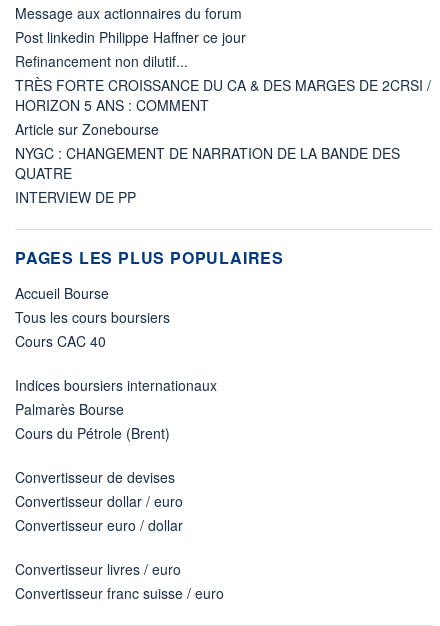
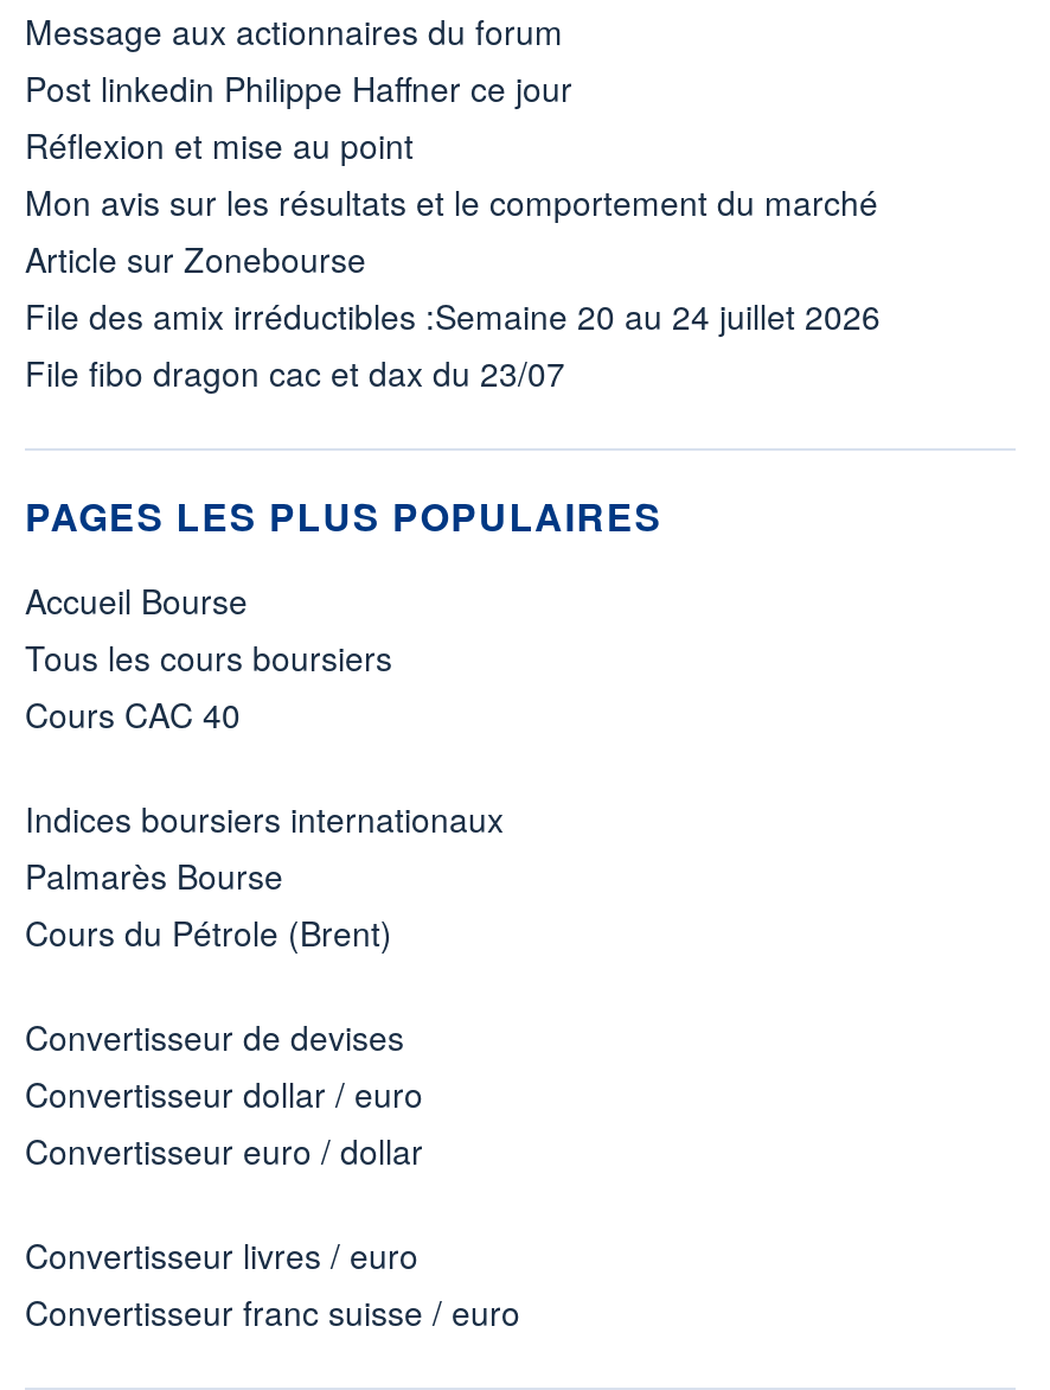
[15,51,431,115] Refinancement non dilutif... | TRÈS FORTE CROISSANCE DU CA & DES MARGES DE 2CRSI / | HORIZON 5 ANS : COMMENT -> [25,121,878,225] Réflexion et mise au point | Mon avis sur les résultats et le comportement du marché
[15,143,400,207] NYGC : CHANGEMENT DE NARRATION DE LA BANDE DES | QUATRE | INTERVIEW DE PP -> [25,292,881,396] File des amix irréductibles :Semaine 20 au 24 juillet 2026 | File fibo dragon cac et dax du 23/07

